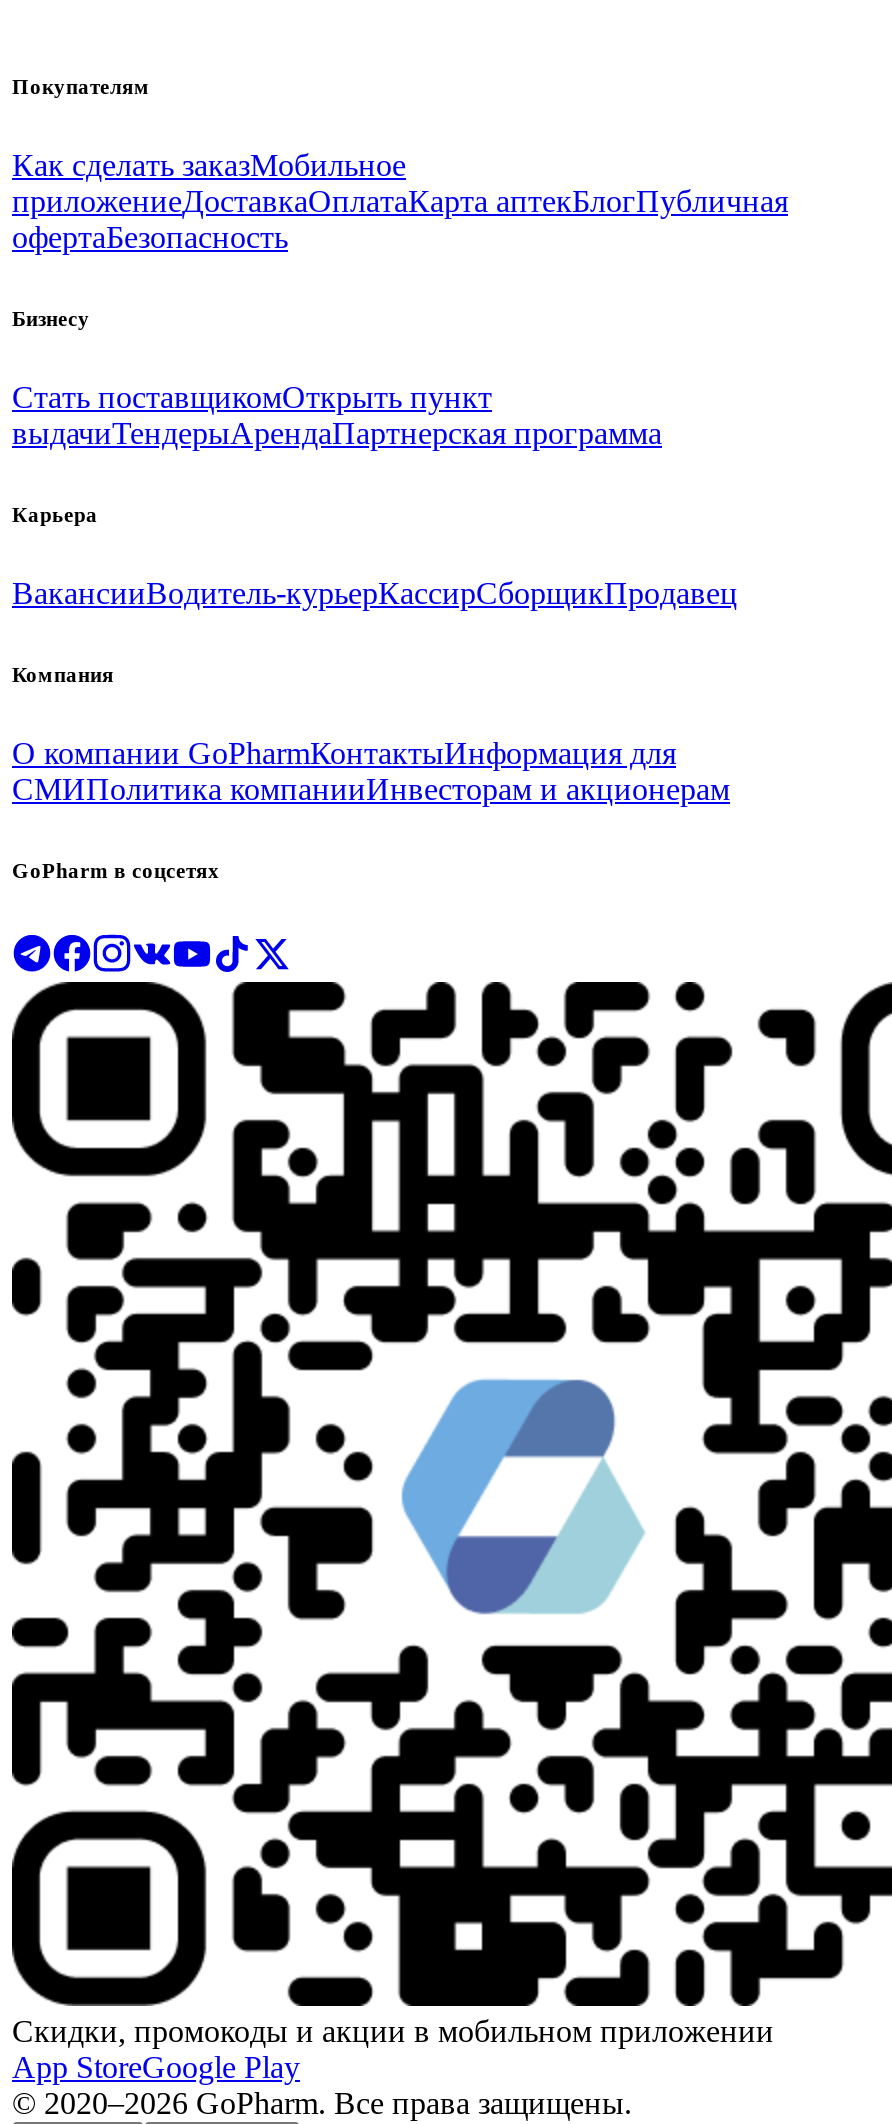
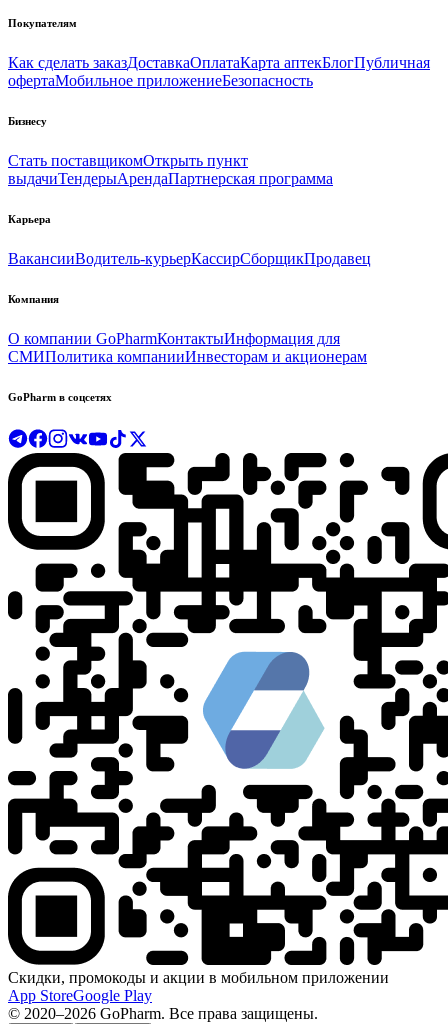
[12,148,788,254] Как сделать заказМобильное | приложениеДоставкаОплатаКарта аптекБлогПубличная | офертаБезопасность -> [8,54,430,89] Как сделать заказДоставкаОплатаКарта аптекБлогПубличная | офертаМобильное приложениеБезопасность

